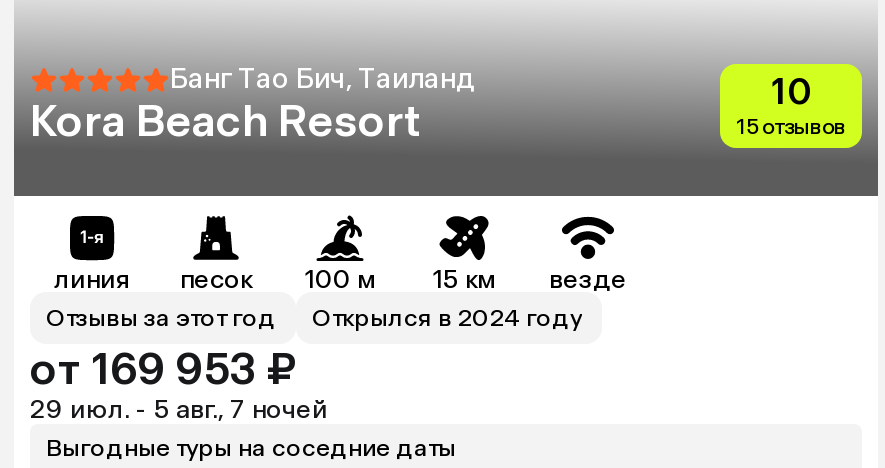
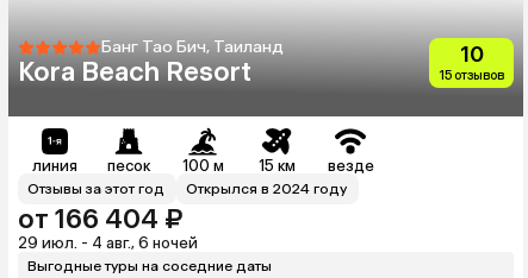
[30,342,296,396] от 169 953 ₽ -> [18,203,182,235] от 166 404 ₽
[30,394,328,424] 29 июл. - 5 авг., 7 ночей -> [18,234,198,252] 29 июл. - 4 авг., 6 ночей

